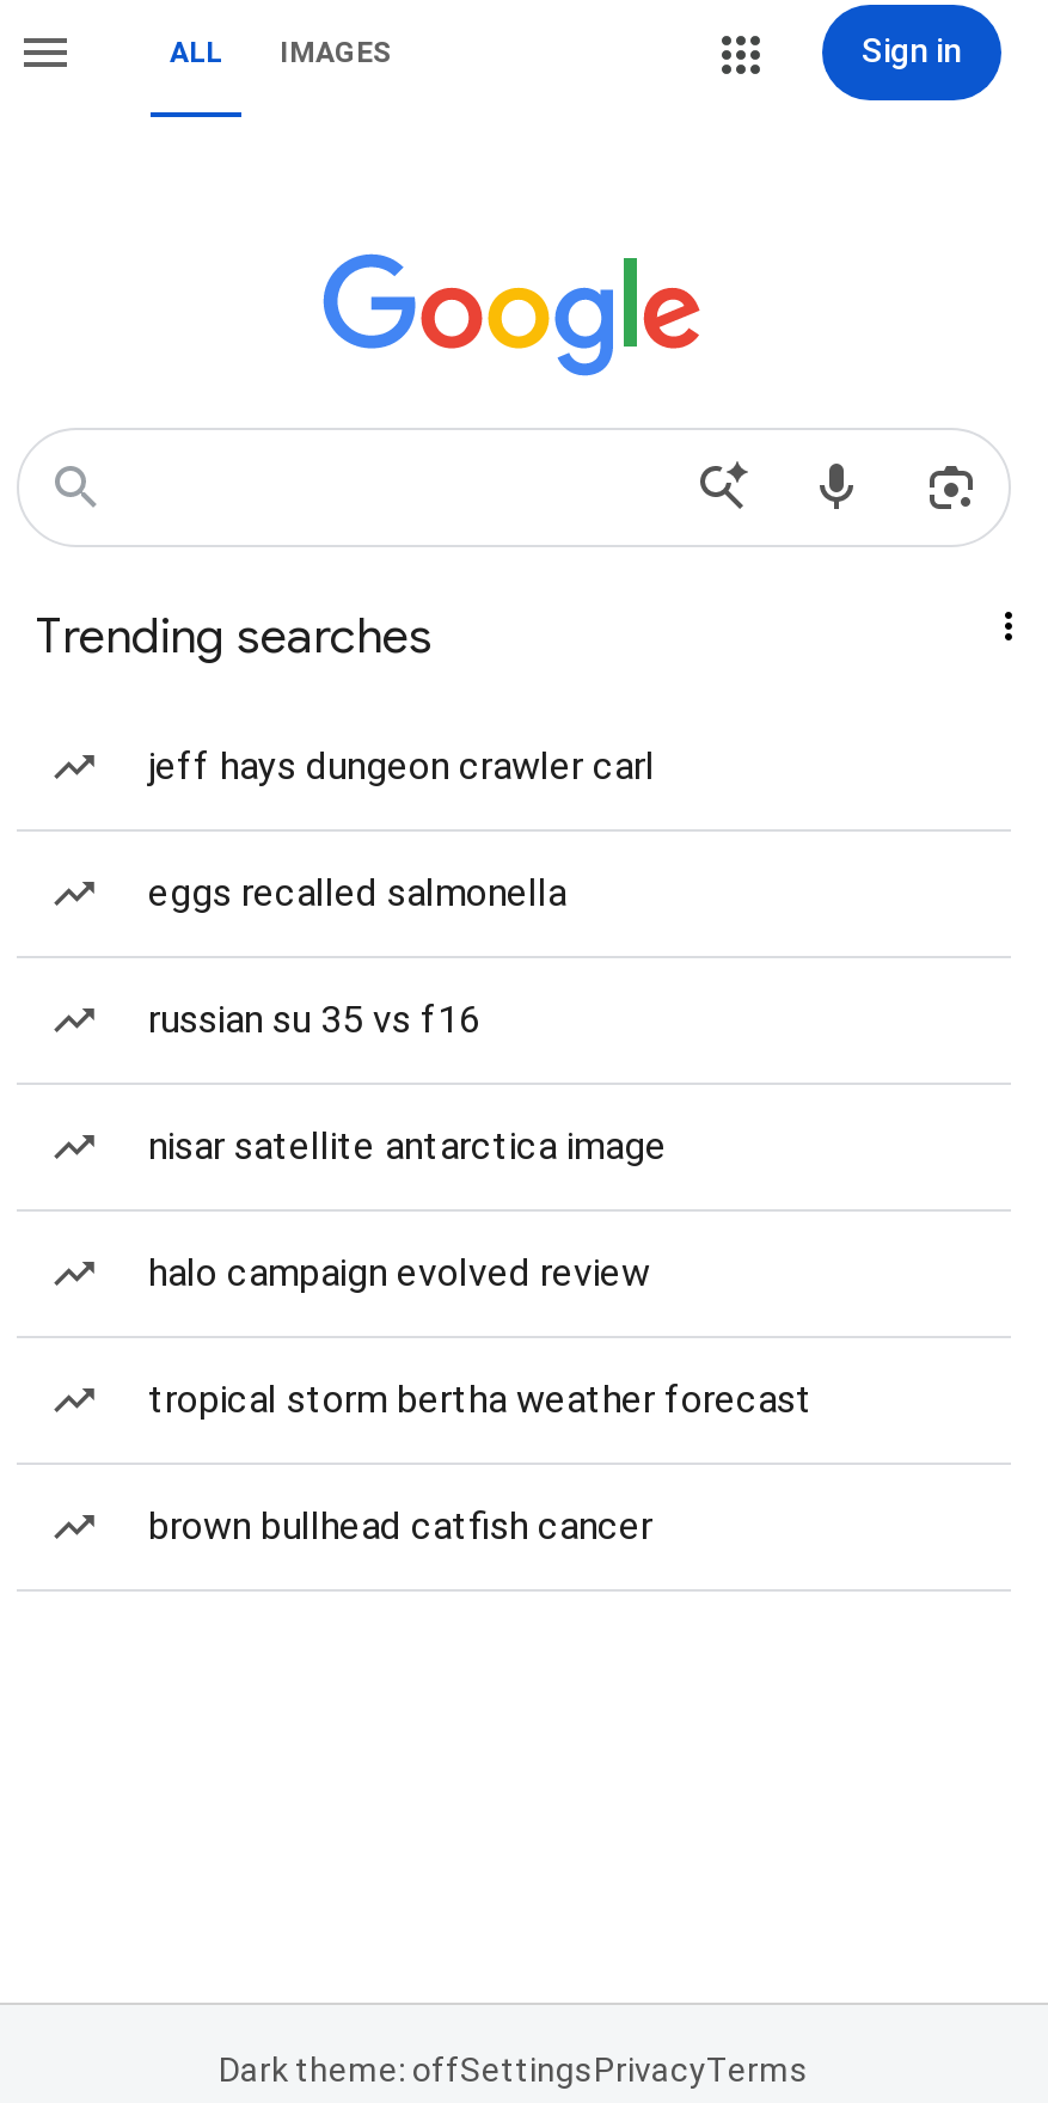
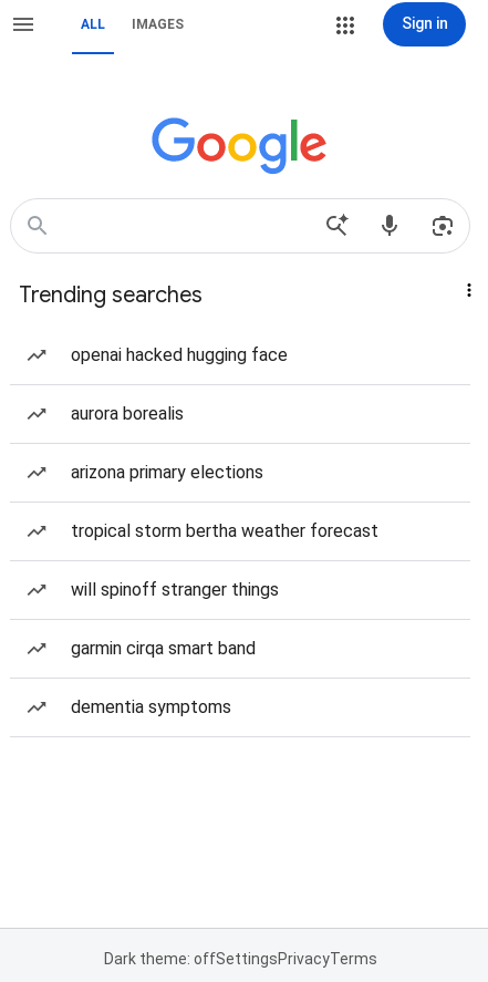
[148,743,667,1295] jeff hays dungeon crawler carl | eggs recalled salmonella | russian su 35 vs f16 | nisar satellite antarctica image | halo campaign evolved review -> [71,344,288,483] openai hacked hugging face | aurora borealis | arizona primary elections
moved [148,1377,813,1422] -> [71,520,378,541]: tropical storm bertha weather forecast
[148,1503,652,1549] brown bullhead catfish cancer -> [71,579,279,717] will spinoff stranger things | garmin cirqa smart band | dementia symptoms

